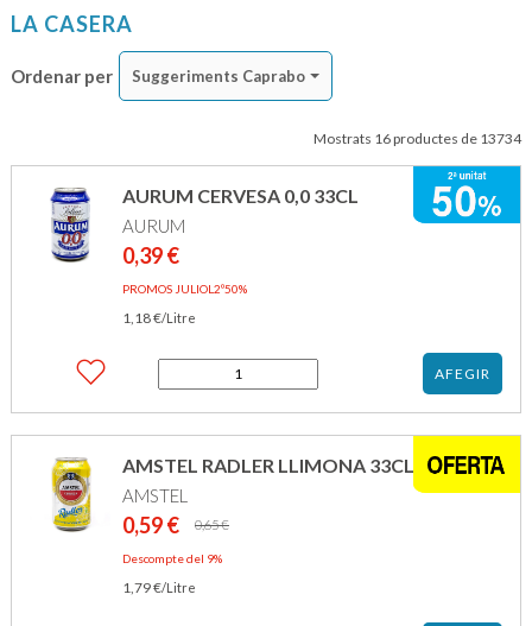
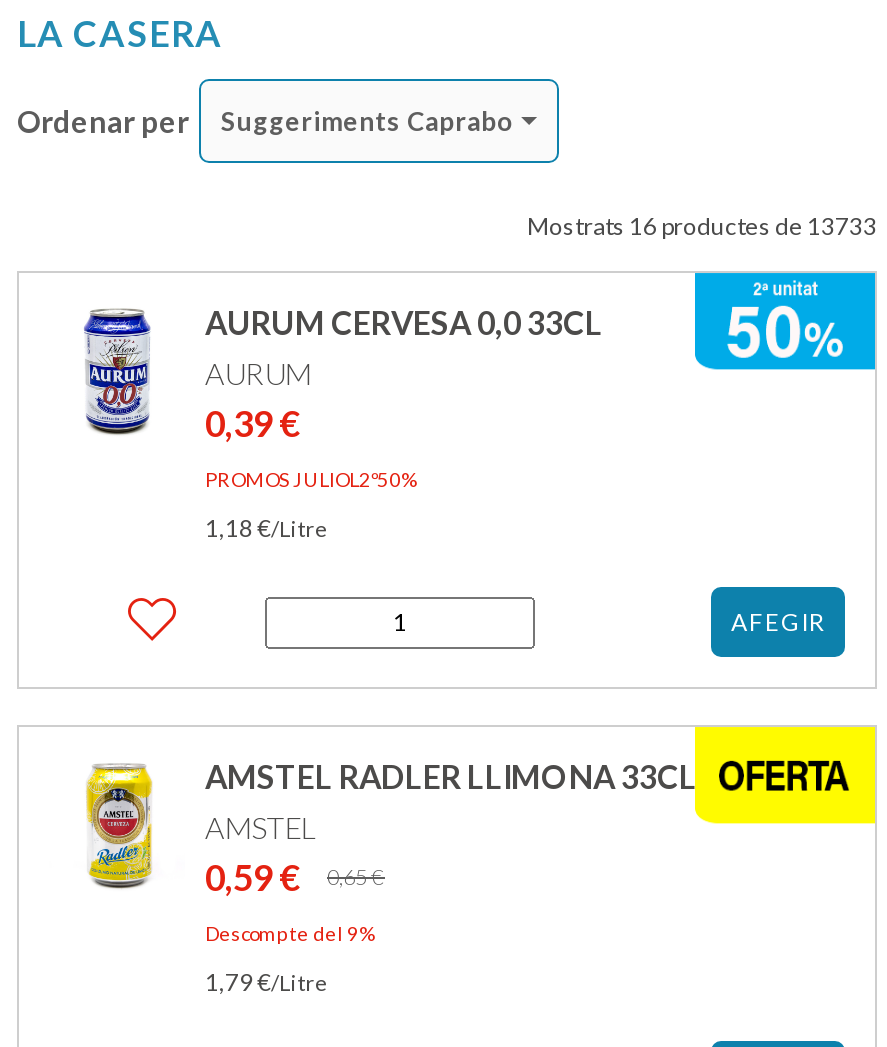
[313,130,521,147] Mostrats 16 productes de 13734 -> [527,211,877,241] Mostrats 16 productes de 13733

